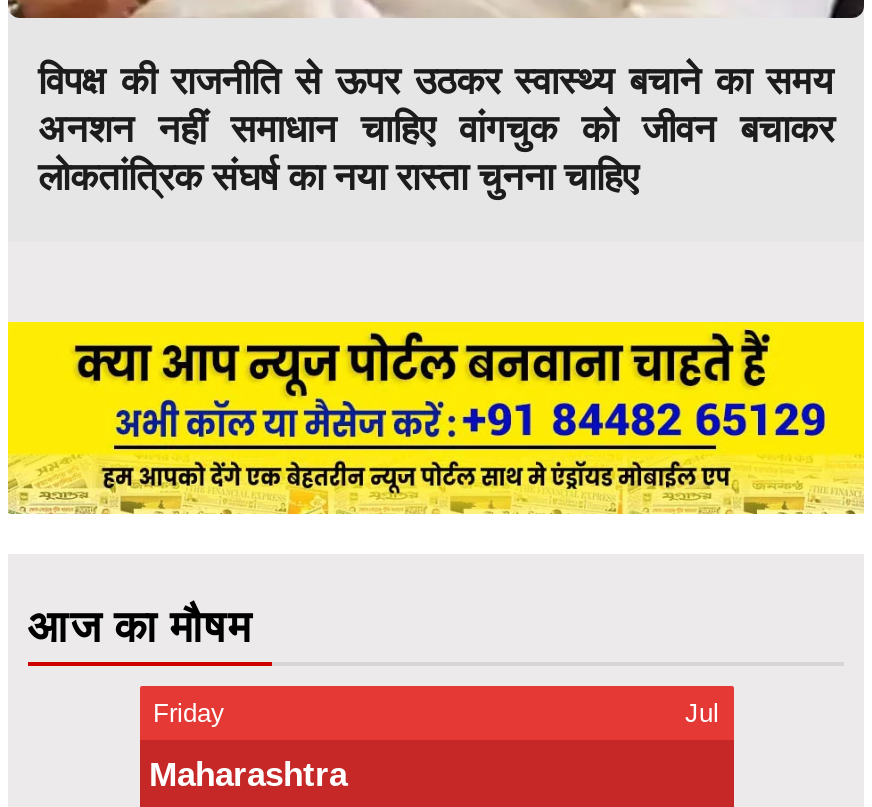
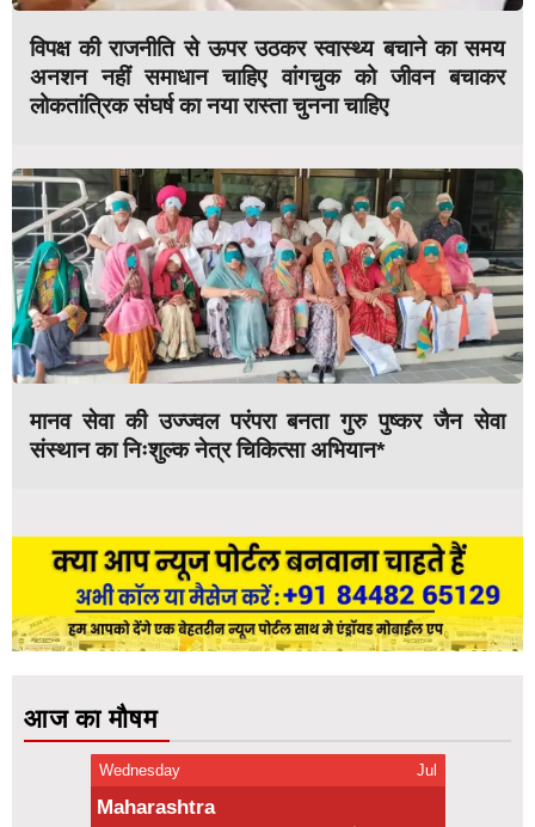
none -> [11,167,524,462] [image] | मानव सेवा की उज्ज्वल परंपरा बनता गुरु पुष्कर जैन सेवा | संस्थान का निःशुल्क नेत्र चिकित्सा अभियान*
[153,698,225,728] Friday -> [99,761,180,779] Wednesday

